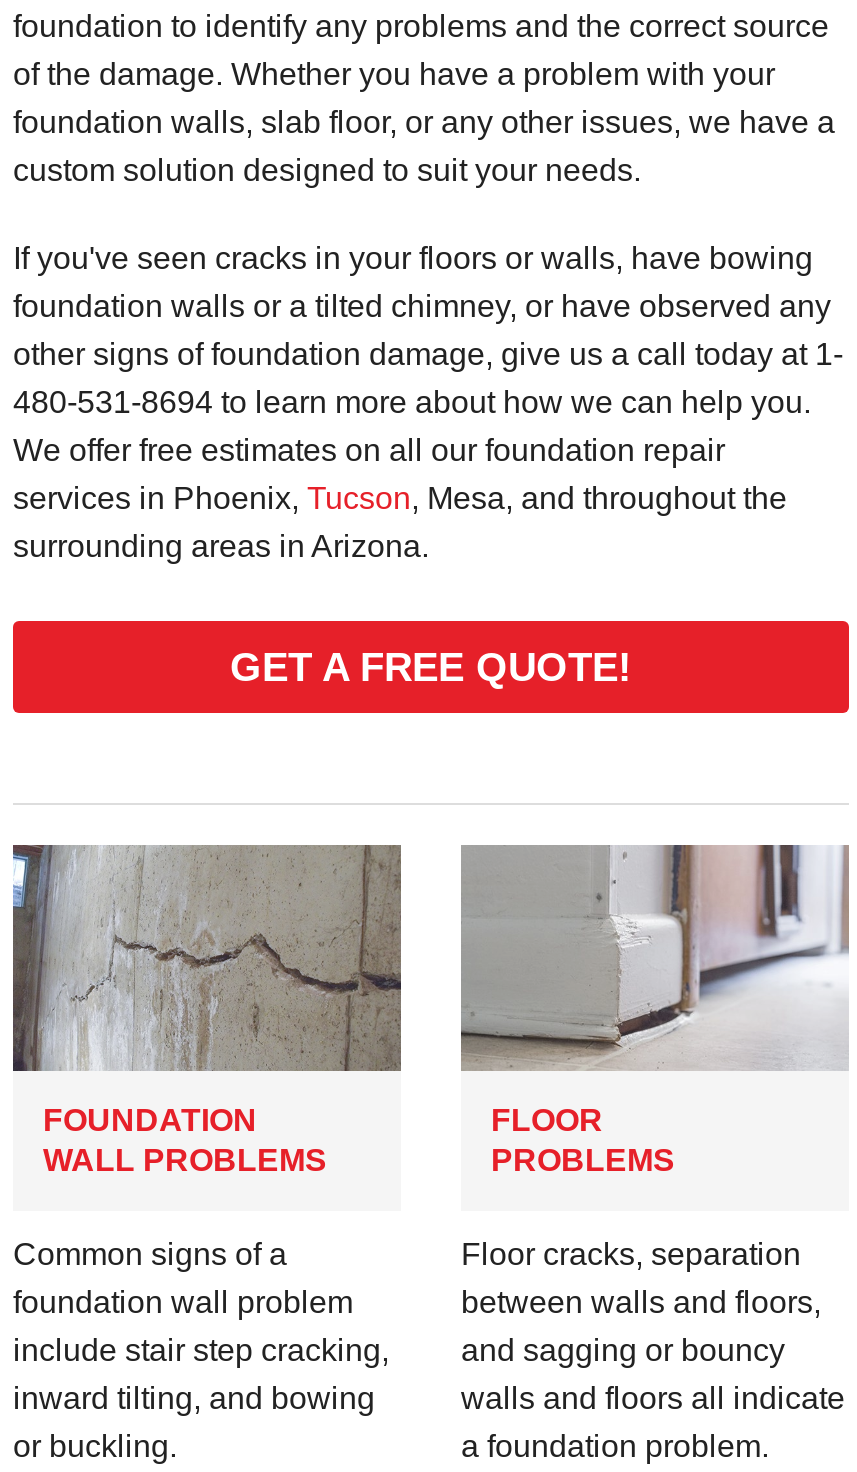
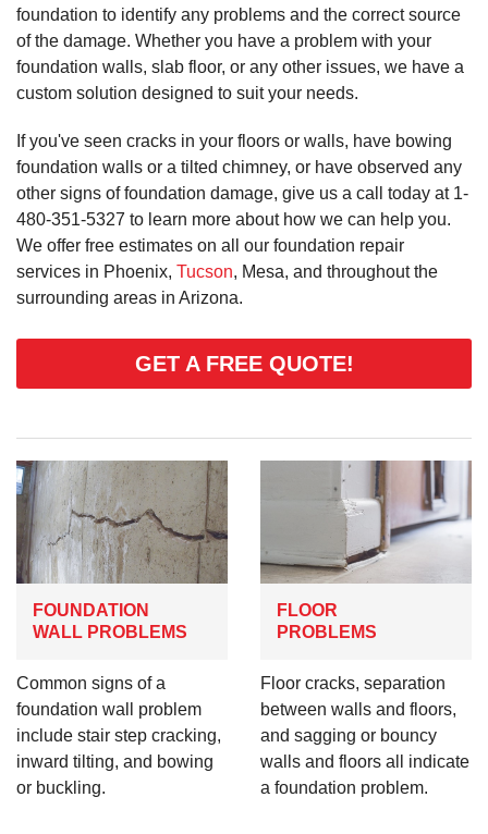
[13,384,811,418] 480-531-8694 to learn more about how we can help you. -> [16,210,451,228] 480-351-5327 to learn more about how we can help you.

